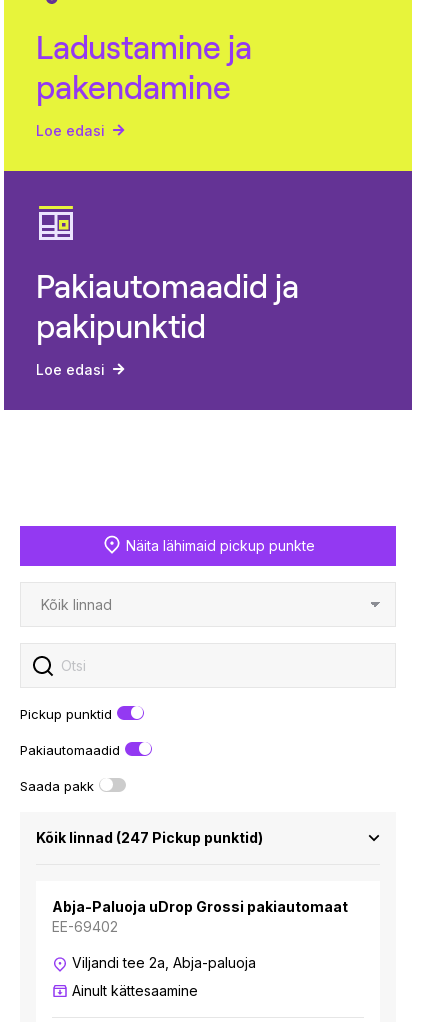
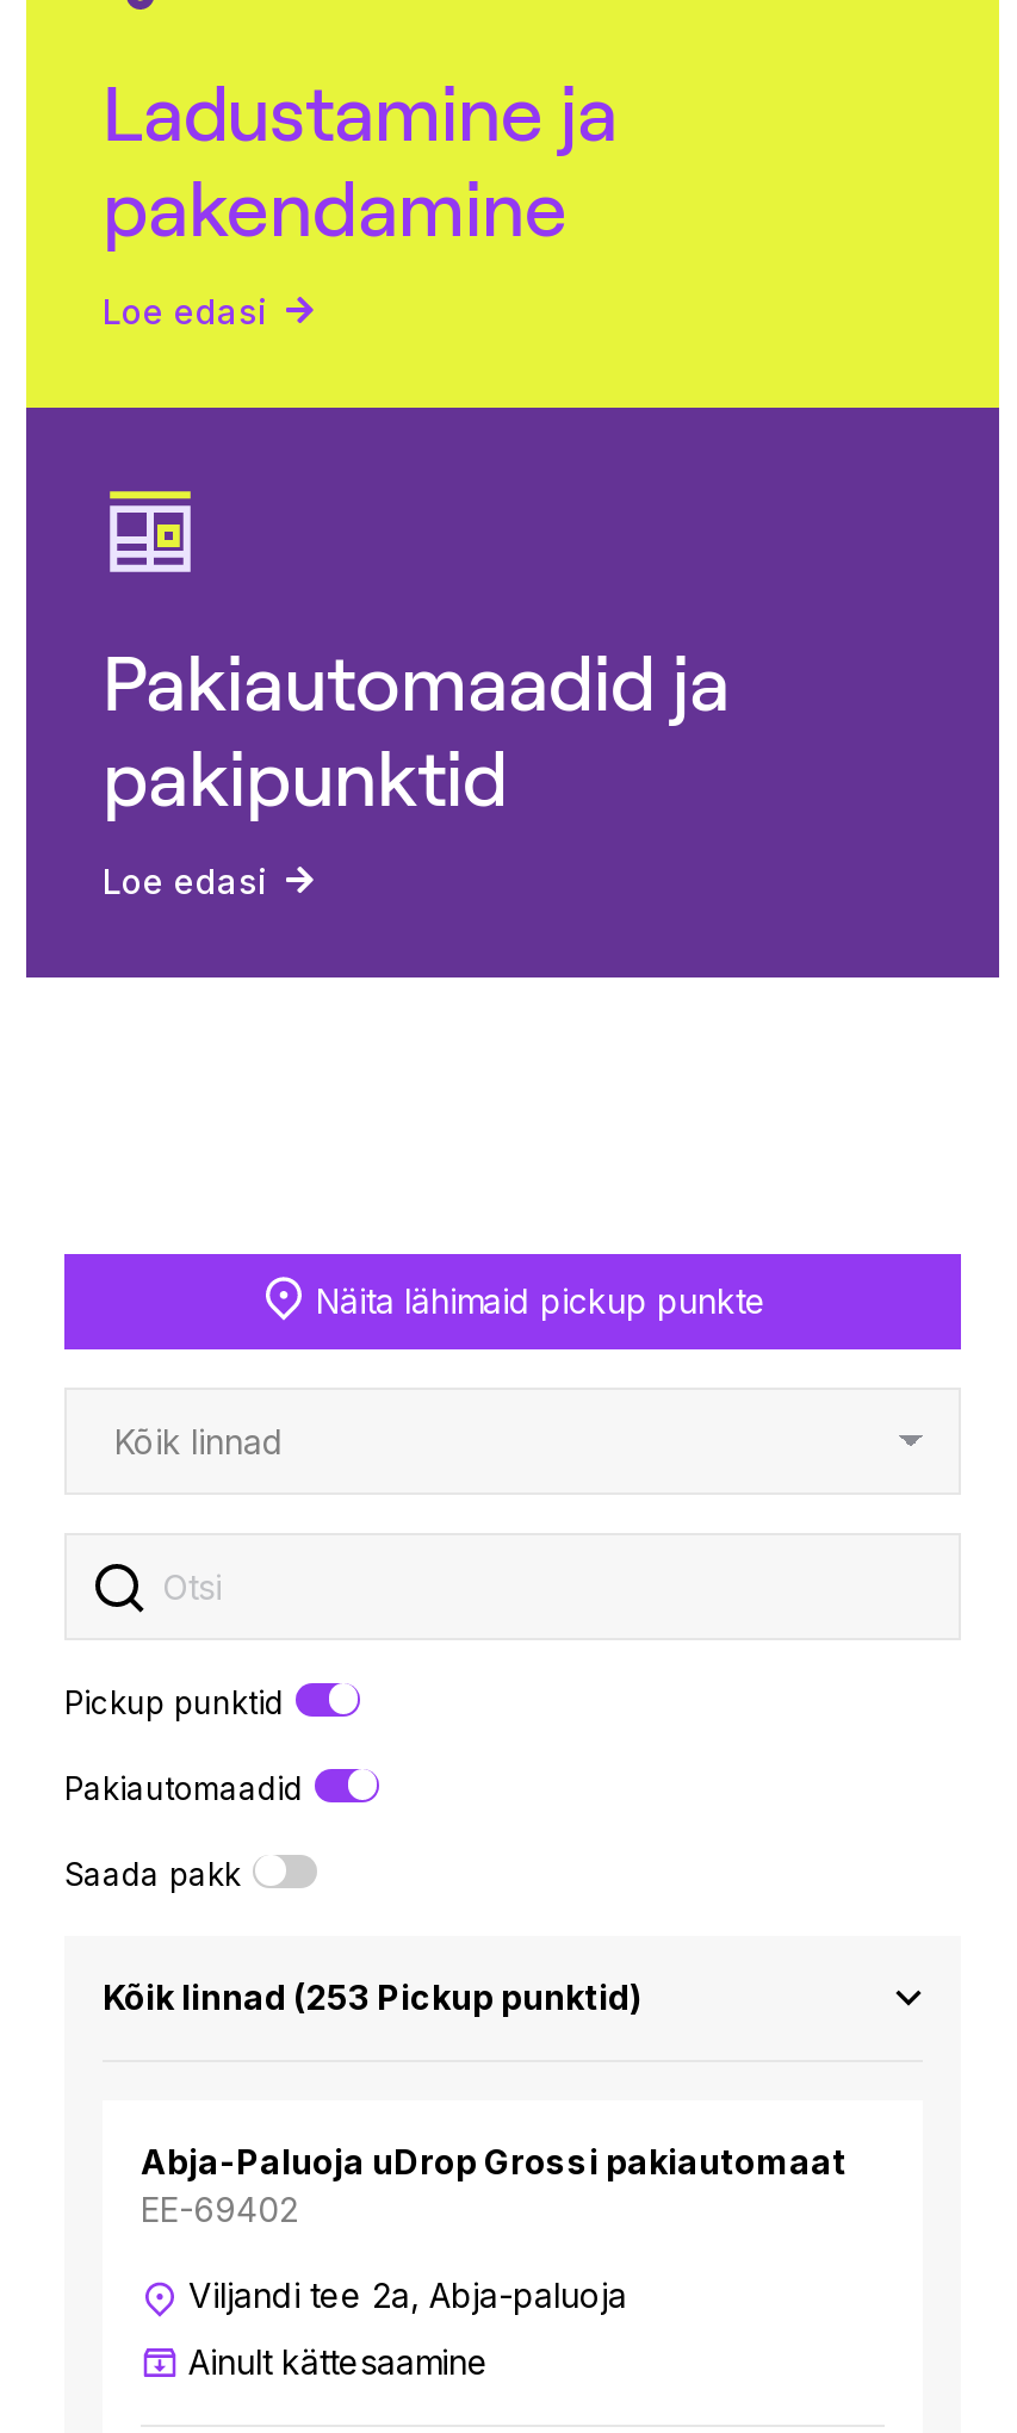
[36,828,263,845] Kõik linnad (247 Pickup punktid) -> [103,1975,641,2016] Kõik linnad (253 Pickup punktid)

